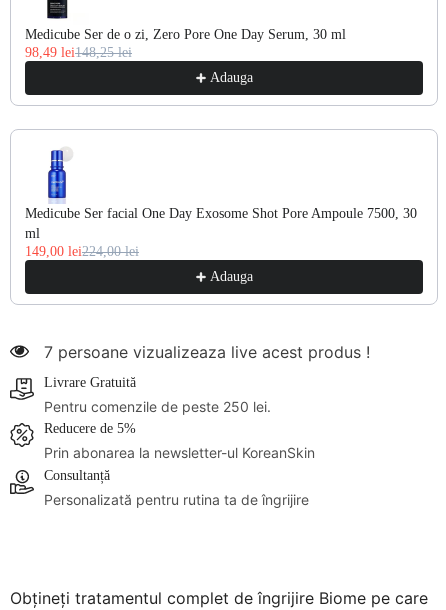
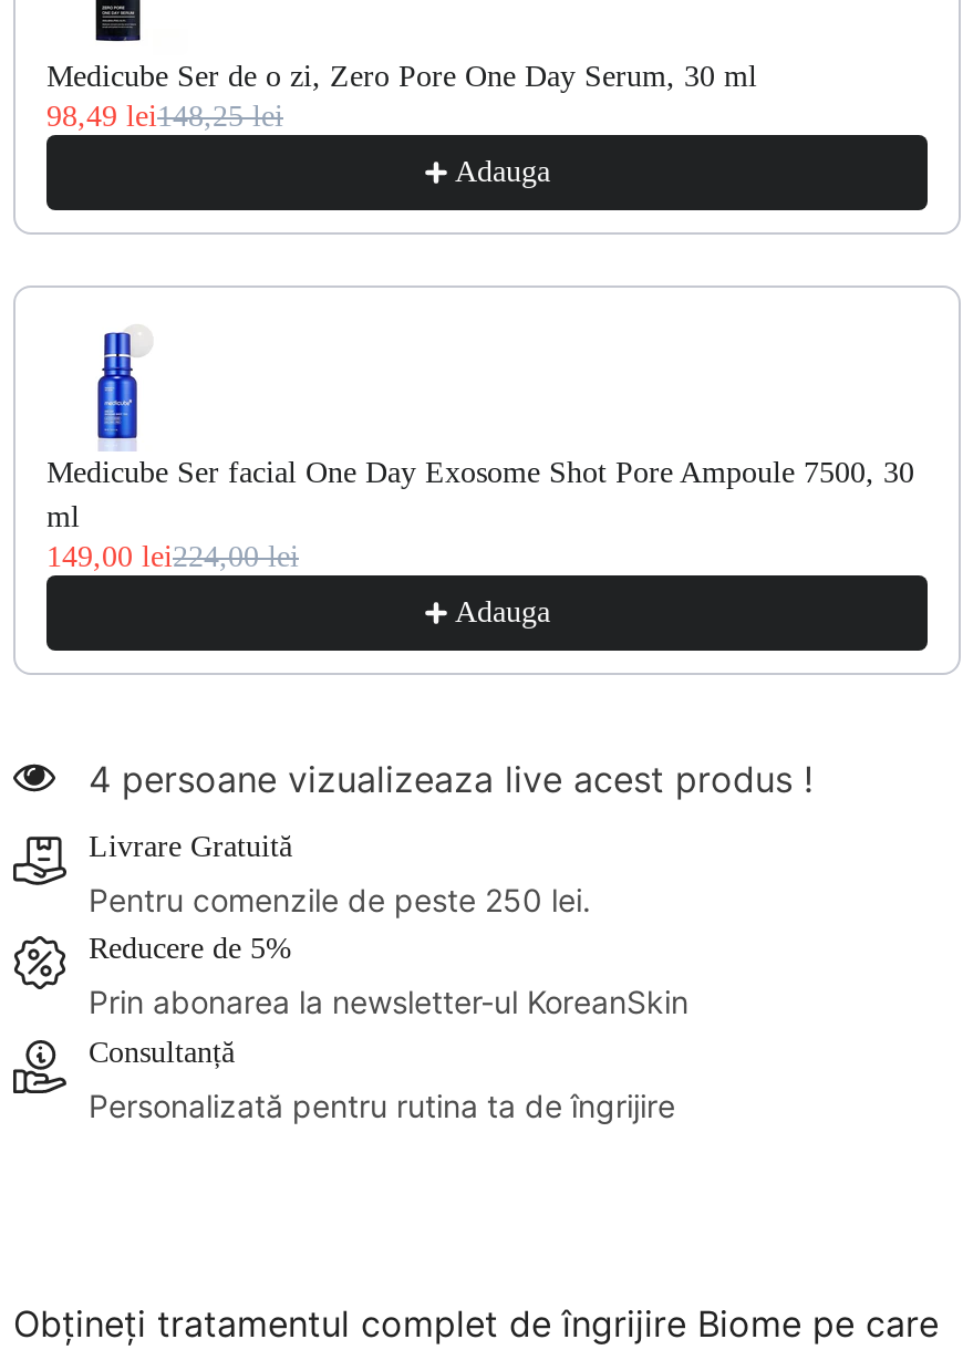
[44,342,370,362] 7 persoane vizualizeaza live acest produs ! -> [89,757,812,801] 4 persoane vizualizeaza live acest produs !

